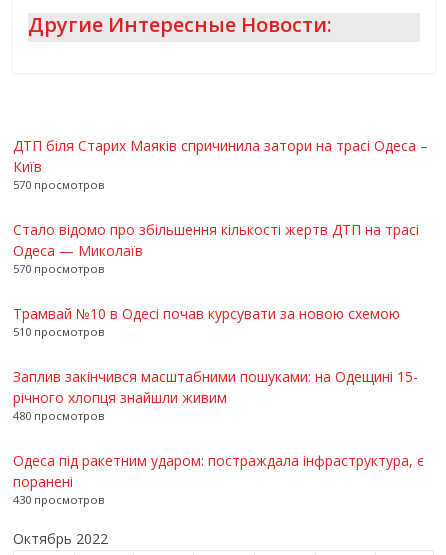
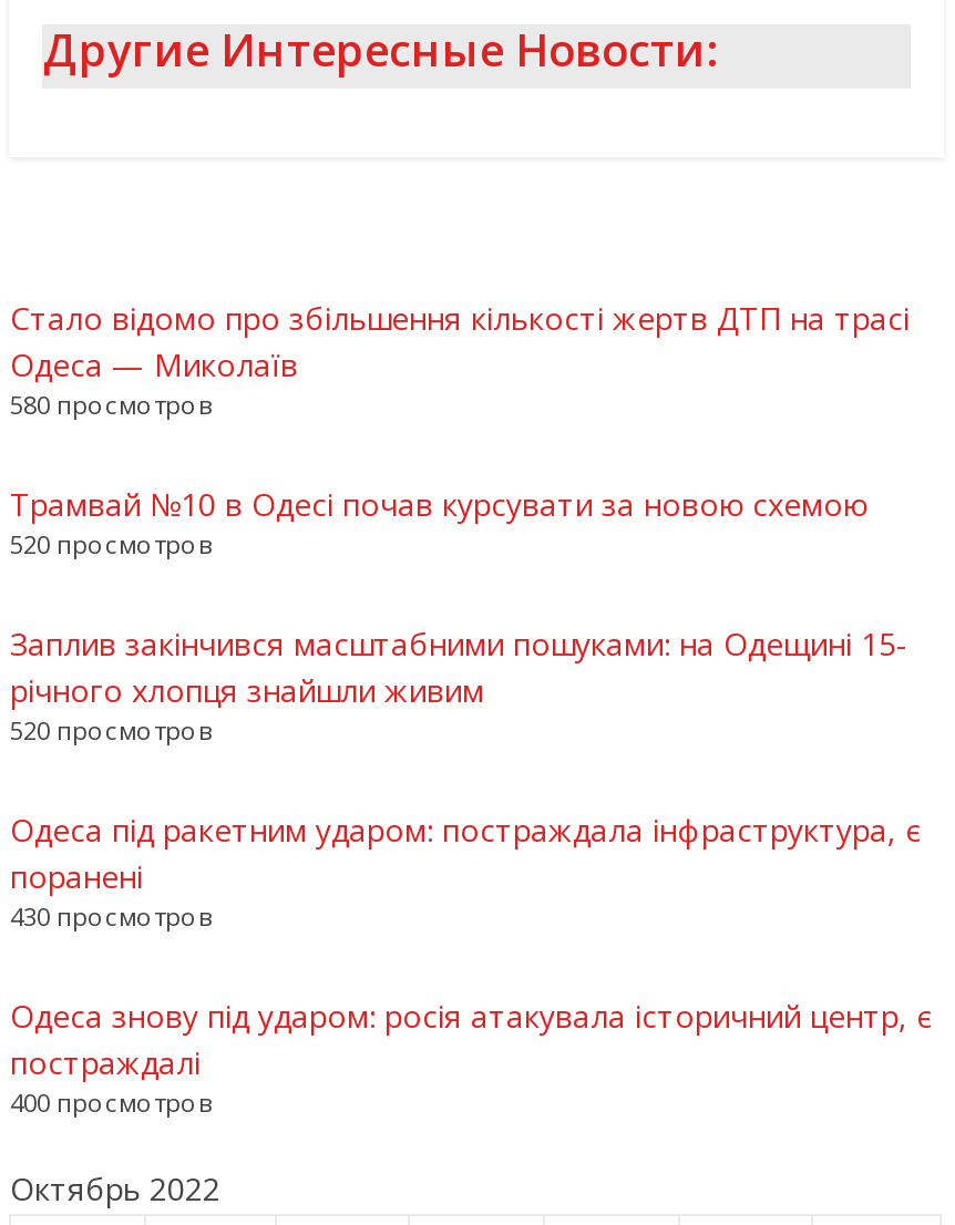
[13,136,428,192] ДТП біля Старих Маяків спричинила затори на трасі Одеса – | Київ | 570 просмотров -> none
moved [13,220,419,260] -> [10,296,909,385]: Стало відомо про збільшення кількості жертв ДТП на трасі | Одеса — Миколаїв
[13,261,104,276] 570 просмотров -> [10,387,211,420] 580 просмотров
moved [13,304,400,323] -> [10,482,867,524]: Трамвай №10 в Одесі почав курсувати за новою схемою
[13,324,104,339] 510 просмотров -> [10,526,211,560] 520 просмотров
moved [13,367,418,407] -> [10,622,907,710]: Заплив закінчився масштабними пошуками: на Одещині 15- | річного хлопця знайшли живим
[13,408,104,423] 480 просмотров -> [10,712,211,746] 520 просмотров
moved [13,451,424,507] -> [10,808,920,932]: Одеса під ракетним ударом: постраждала інфраструктура, є | поранені | 430 просмотров
none -> [10,994,932,1118] Одеса знову під ударом: росія атакувала історичний центр, є | постраждалі | 400 просмотров

